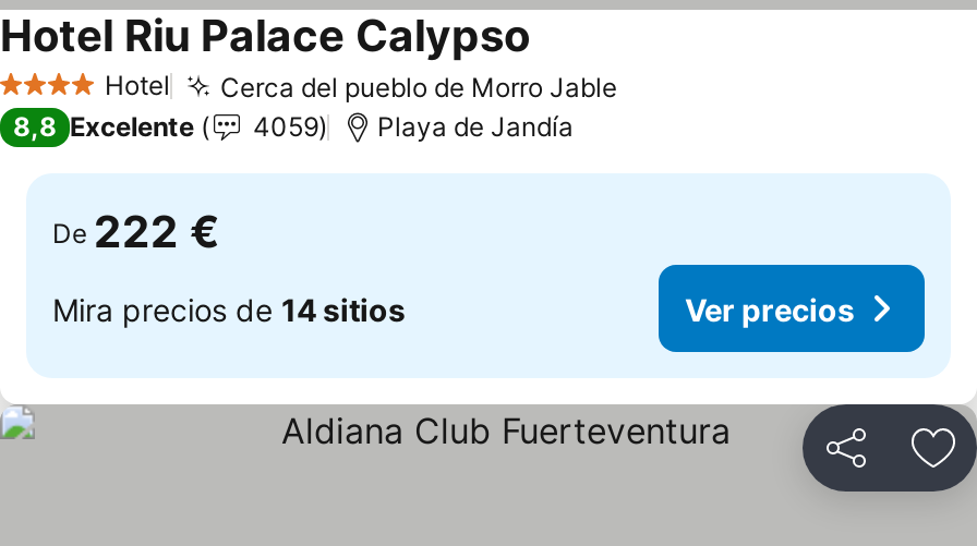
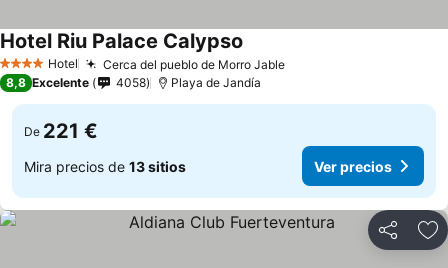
[253,110,318,143] 4059 -> [116,75,146,90] 4058
[52,206,220,258] De 222 € -> [24,119,98,143] De 221 €
[52,290,406,327] Mira precios de 14 sitios -> [24,157,186,174] Mira precios de 13 sitios

